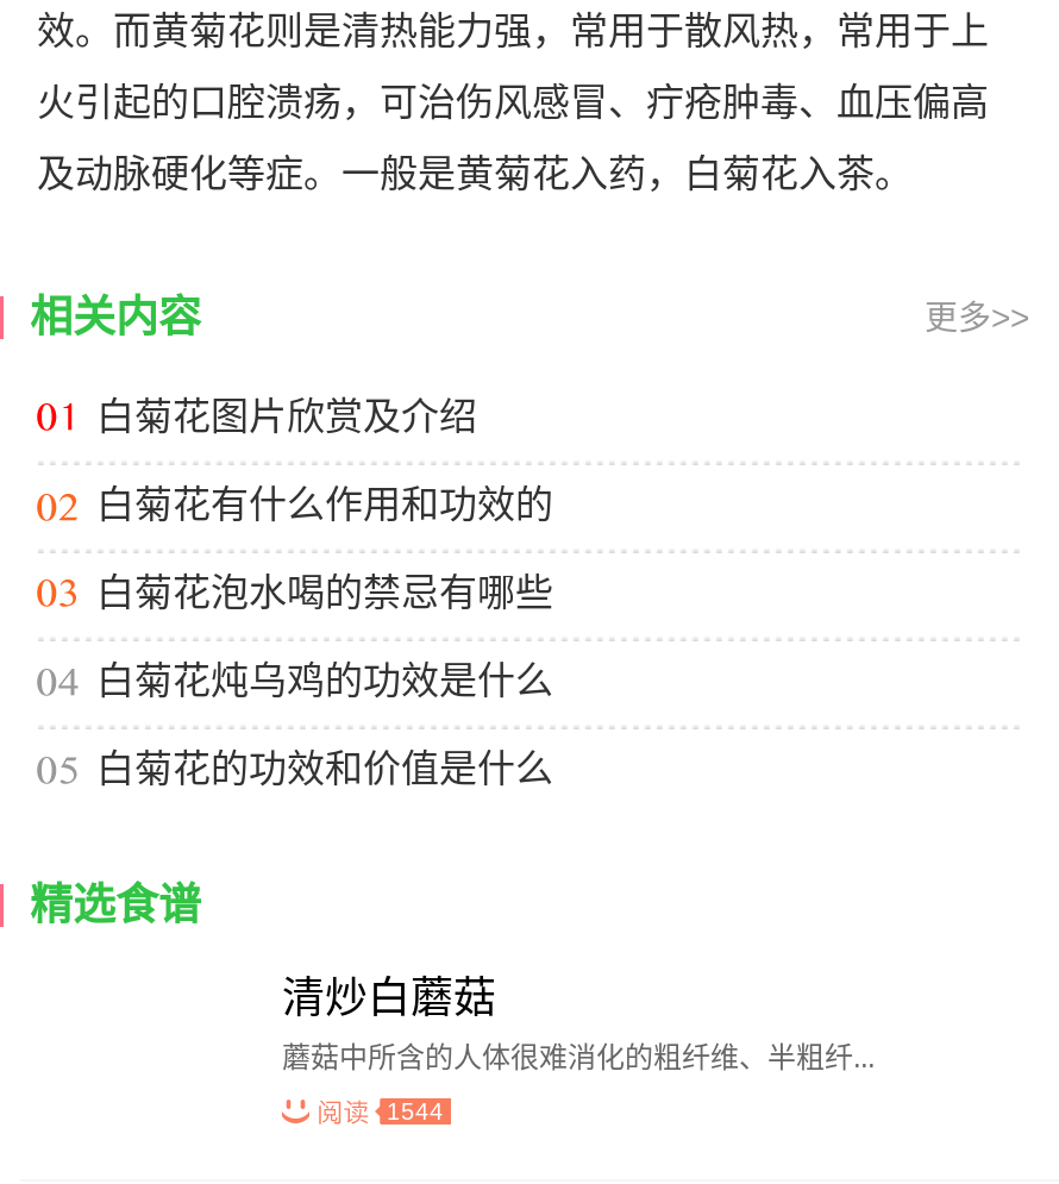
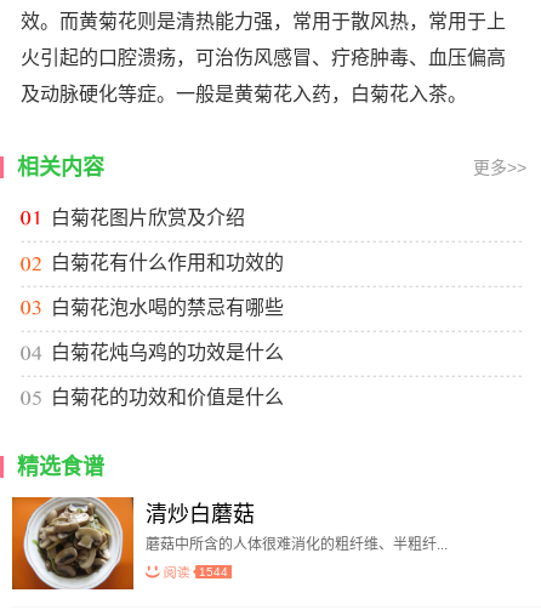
none -> [11,496,135,591] [image]

